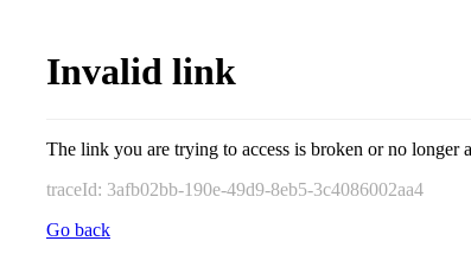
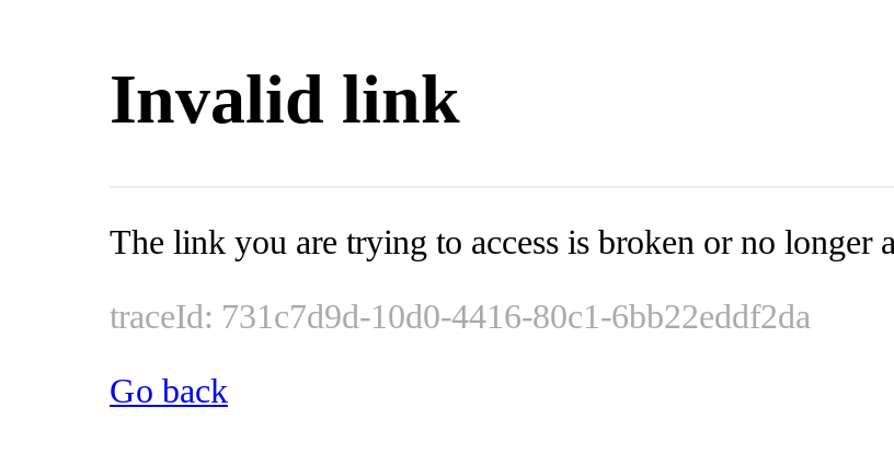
[46,180,424,200] traceId: 3afb02bb-190e-49d9-8eb5-3c4086002aa4 -> [110,298,811,336] traceId: 731c7d9d-10d0-4416-80c1-6bb22eddf2da

